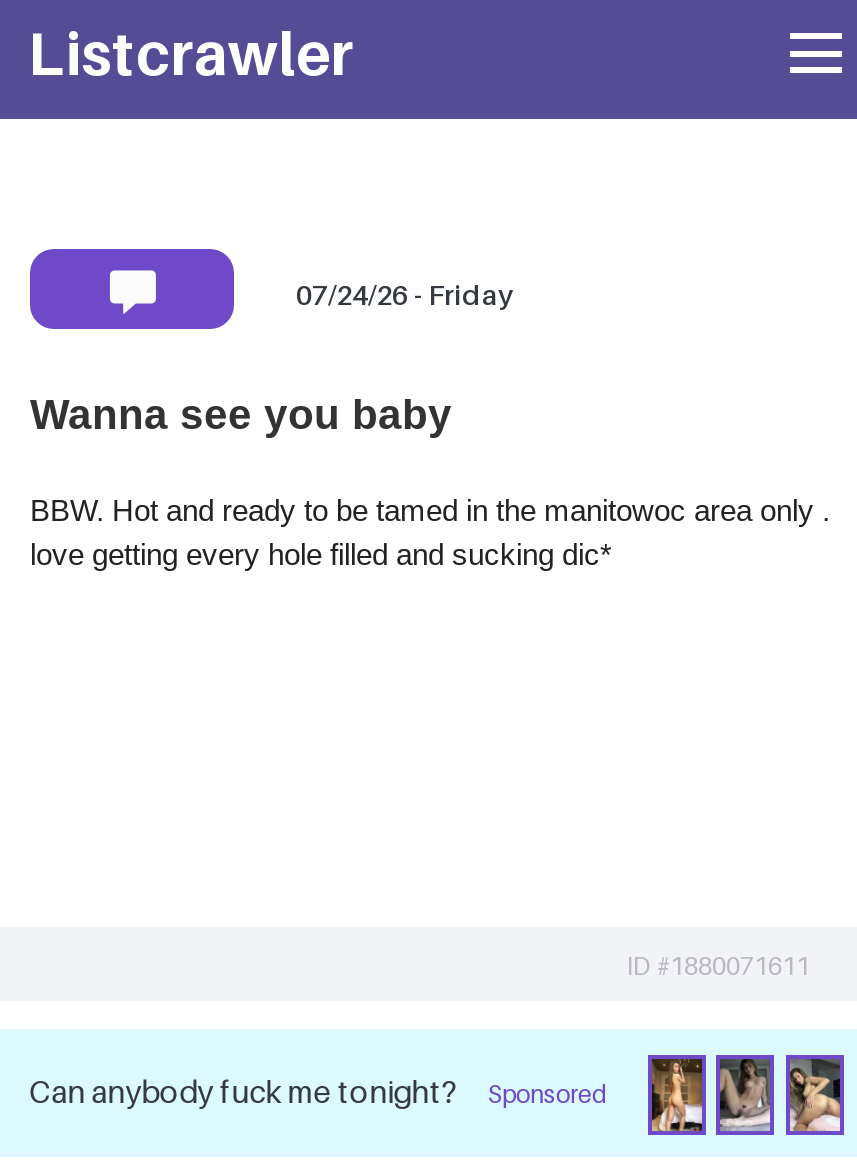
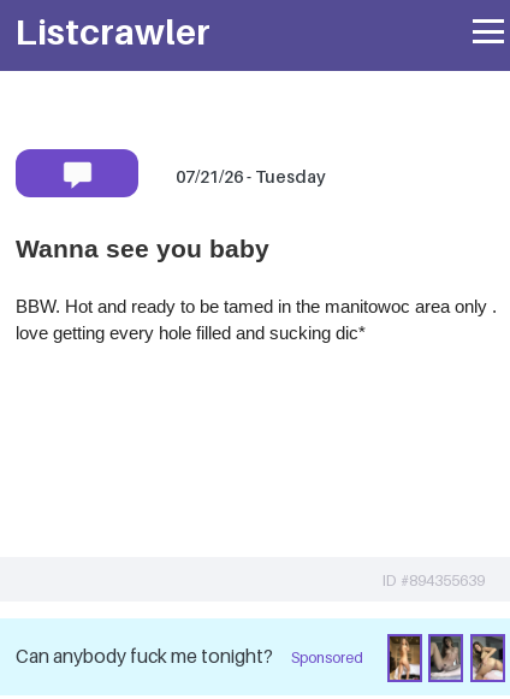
[296,277,514,311] 07/24/26 - Friday -> [176,166,326,187] 07/21/26 - Tuesday
[626,951,810,981] ID #1880071611 -> [382,571,485,590] ID #894355639

